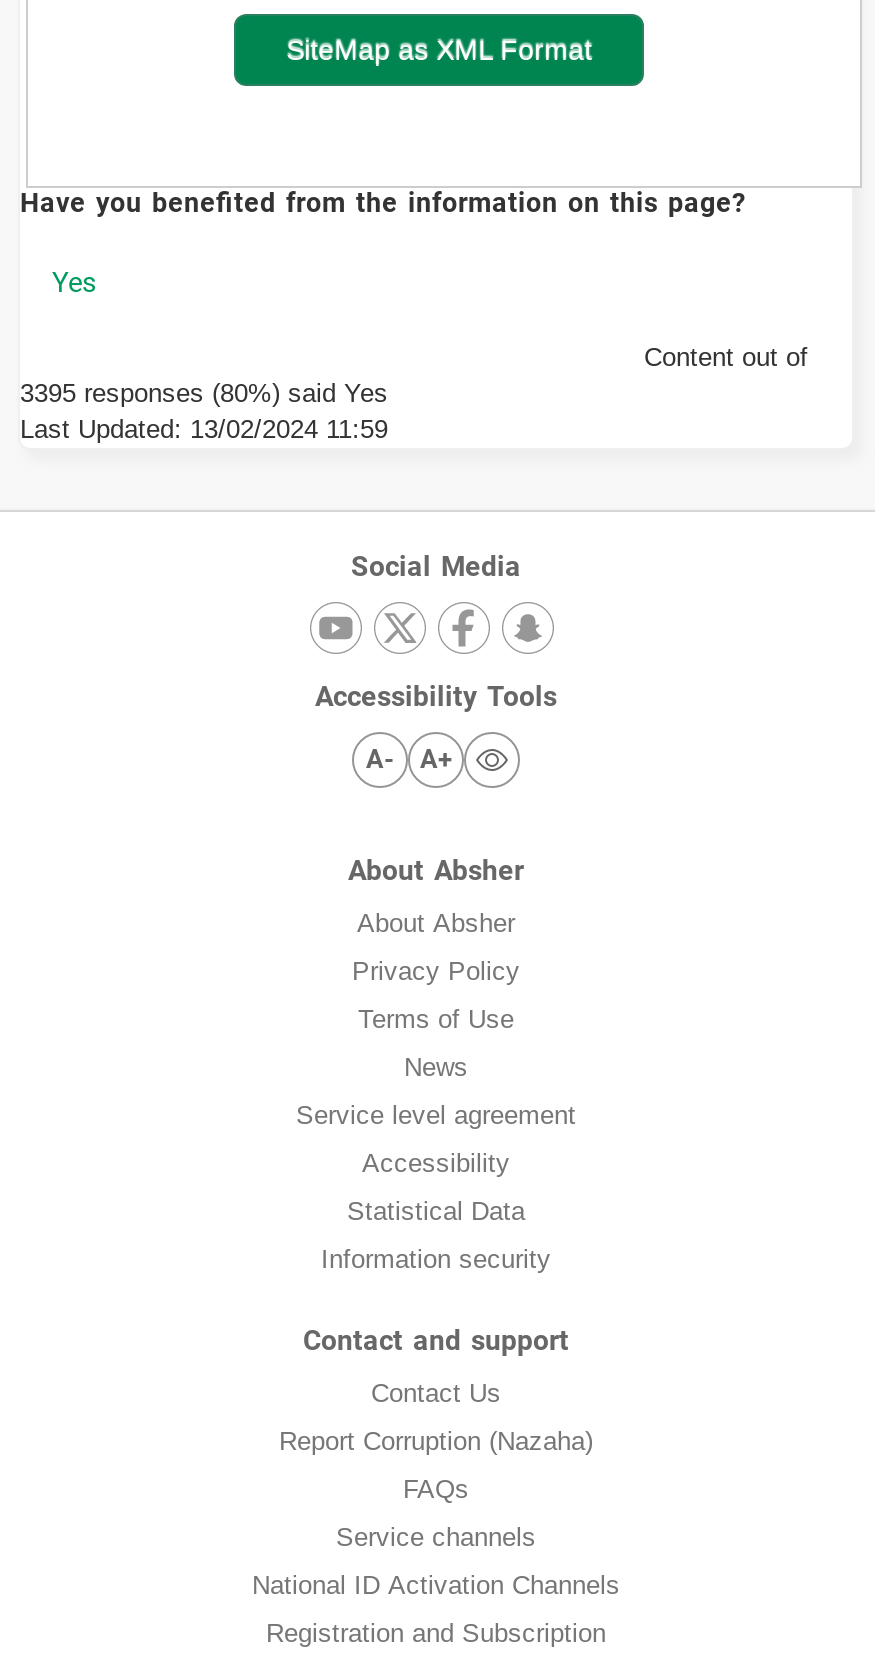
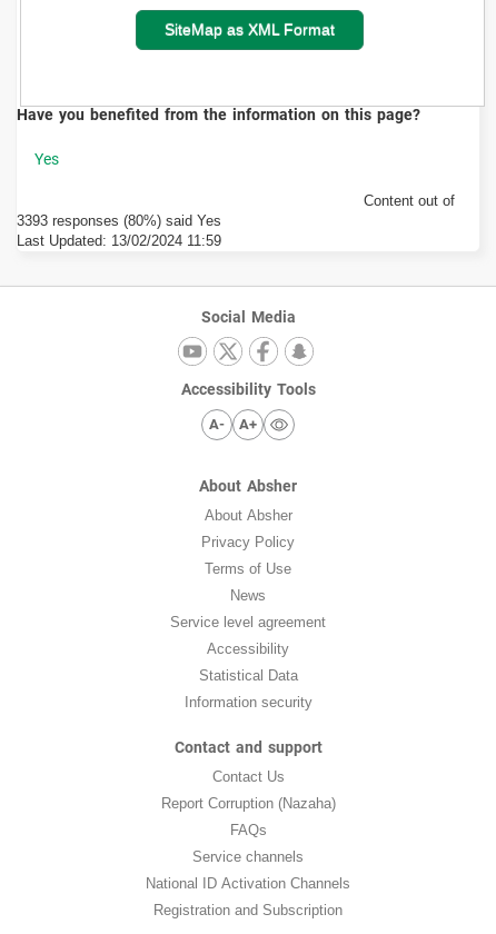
[20,368,388,418] 3395 responses (80%) said Yes -> [17,207,221,235] 3393 responses (80%) said Yes

